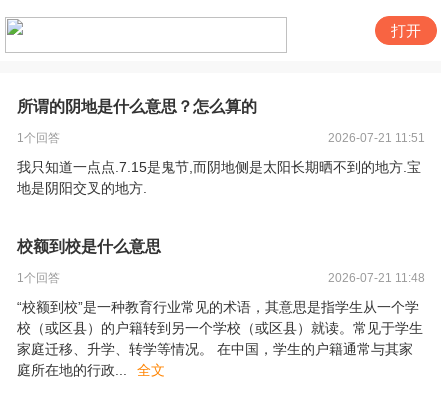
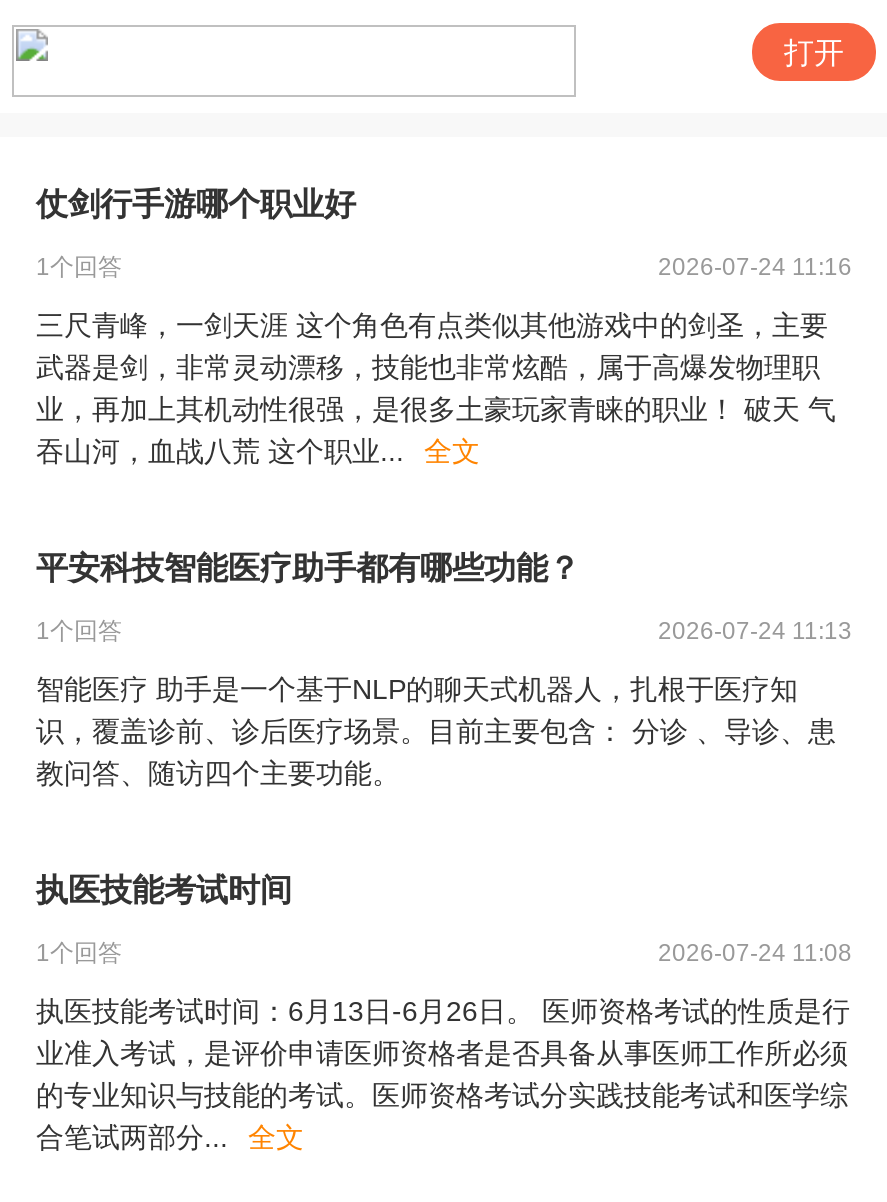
[17,98,257,115] 所谓的阴地是什么意思？怎么算的 -> [36,187,356,221] 仗剑行手游哪个职业好
[328,131,425,145] 2026-07-21 11:51 -> [658,253,852,281] 2026-07-24 11:16
[17,159,421,196] 我只知道一点点.7.15是鬼节,而阴地侧是太阳长期晒不到的地方.宝 | 地是阴阳交叉的地方. -> [36,309,836,467] 三尺青峰，一剑天涯 这个角色有点类似其他游戏中的剑圣，主要 | 武器是剑，非常灵动漂移，技能也非常炫酷，属于高爆发物理职 | 业，再加上其机动性很强，是很多土豪玩家青睐的职业！ 破天 气 | 吞山河，血战八荒 这个职业... | 全文
[17,238,161,255] 校额到校是什么意思 -> [36,551,580,585] 平安科技智能医疗助手都有哪些功能？
[17,271,425,378] 2026-07-21 11:48 | “校额到校”是一种教育行业常见的术语，其意思是指学生从一个学 | 校（或区县）的户籍转到另一个学校（或区县）就读。常见于学生 | 家庭迁移、升学、转学等情况。 在中国，学生的户籍通常与其家 | 庭所在地的行政... -> [36,617,852,1153] 2026-07-24 11:13 | 智能医疗 助手是一个基于NLP的聊天式机器人，扎根于医疗知 | 识，覆盖诊前、诊后医疗场景。目前主要包含： 分诊 、导诊、患 | 教问答、随访四个主要功能。 | 执医技能考试时间 | 1个回答 | 2026-07-24 11:08 | 执医技能考试时间：6月13日-6月26日。 医师资格考试的性质是行 | 业准入考试，是评价申请医师资格者是否具备从事医师工作所必须 | 的专业知识与技能的考试。医师资格考试分实践技能考试和医学综 | 合笔试两部分...

